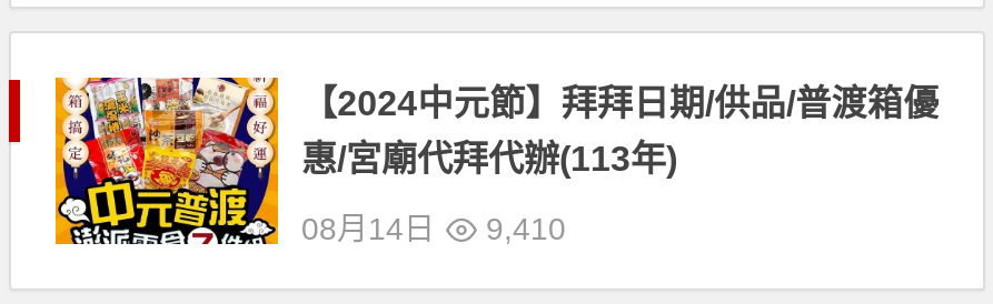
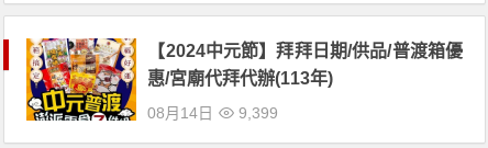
[301,211,566,246] 08月14日 9,410 -> [148,104,279,122] 08月14日 9,399

